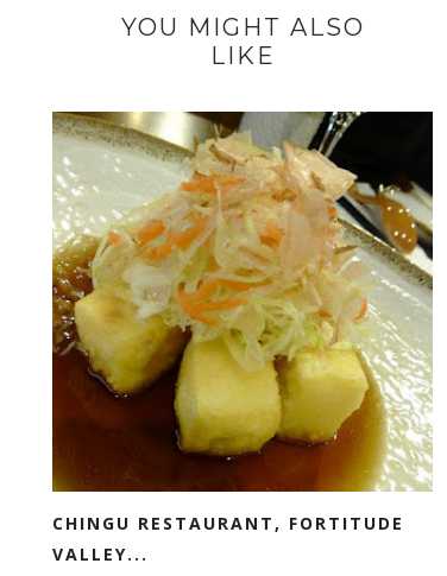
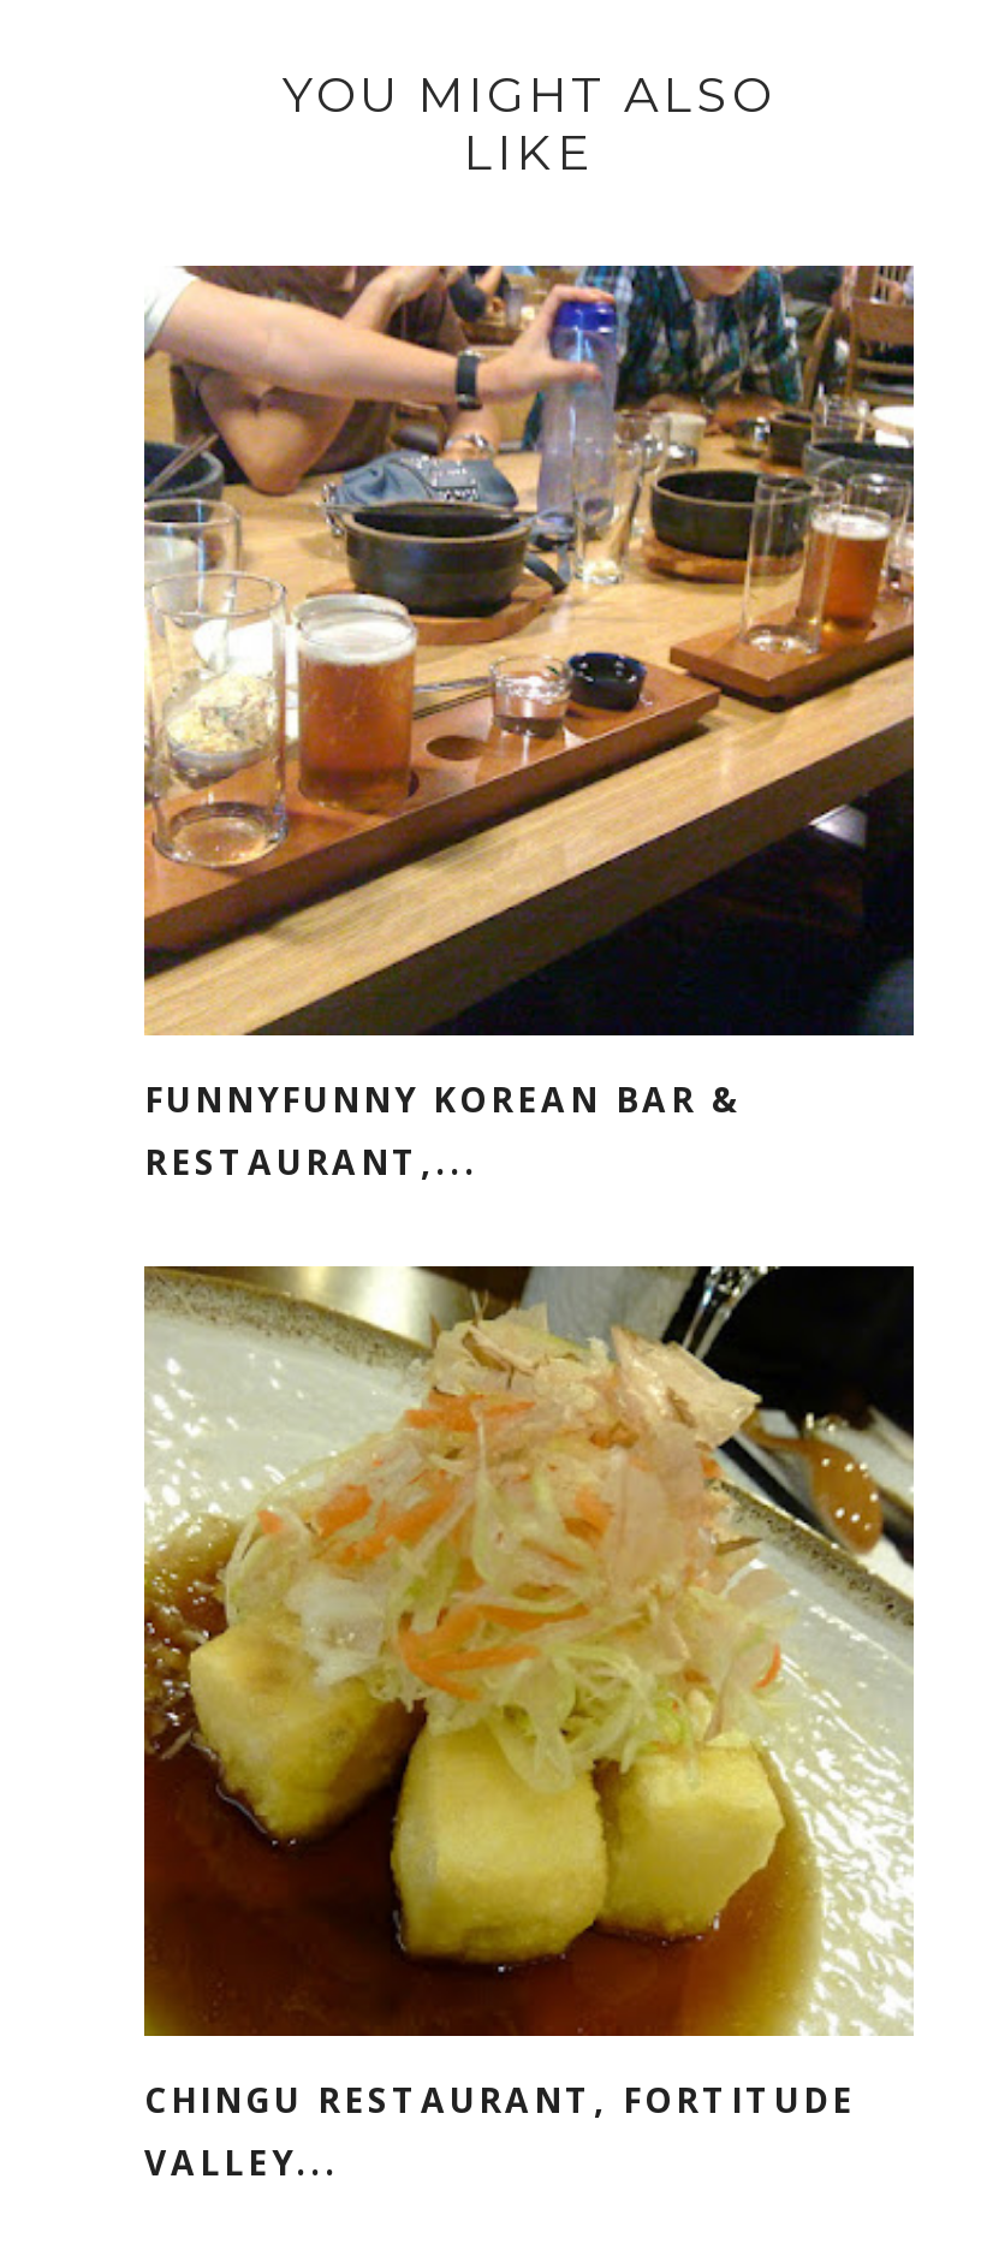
none -> [142,263,916,1184] [image] | FUNNYFUNNY KOREAN BAR & | RESTAURANT,...

